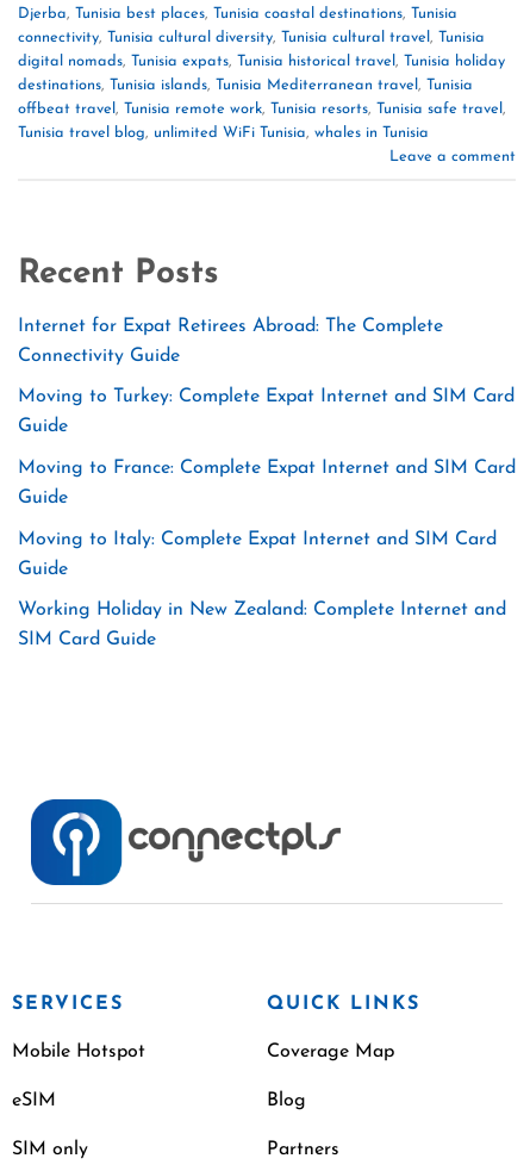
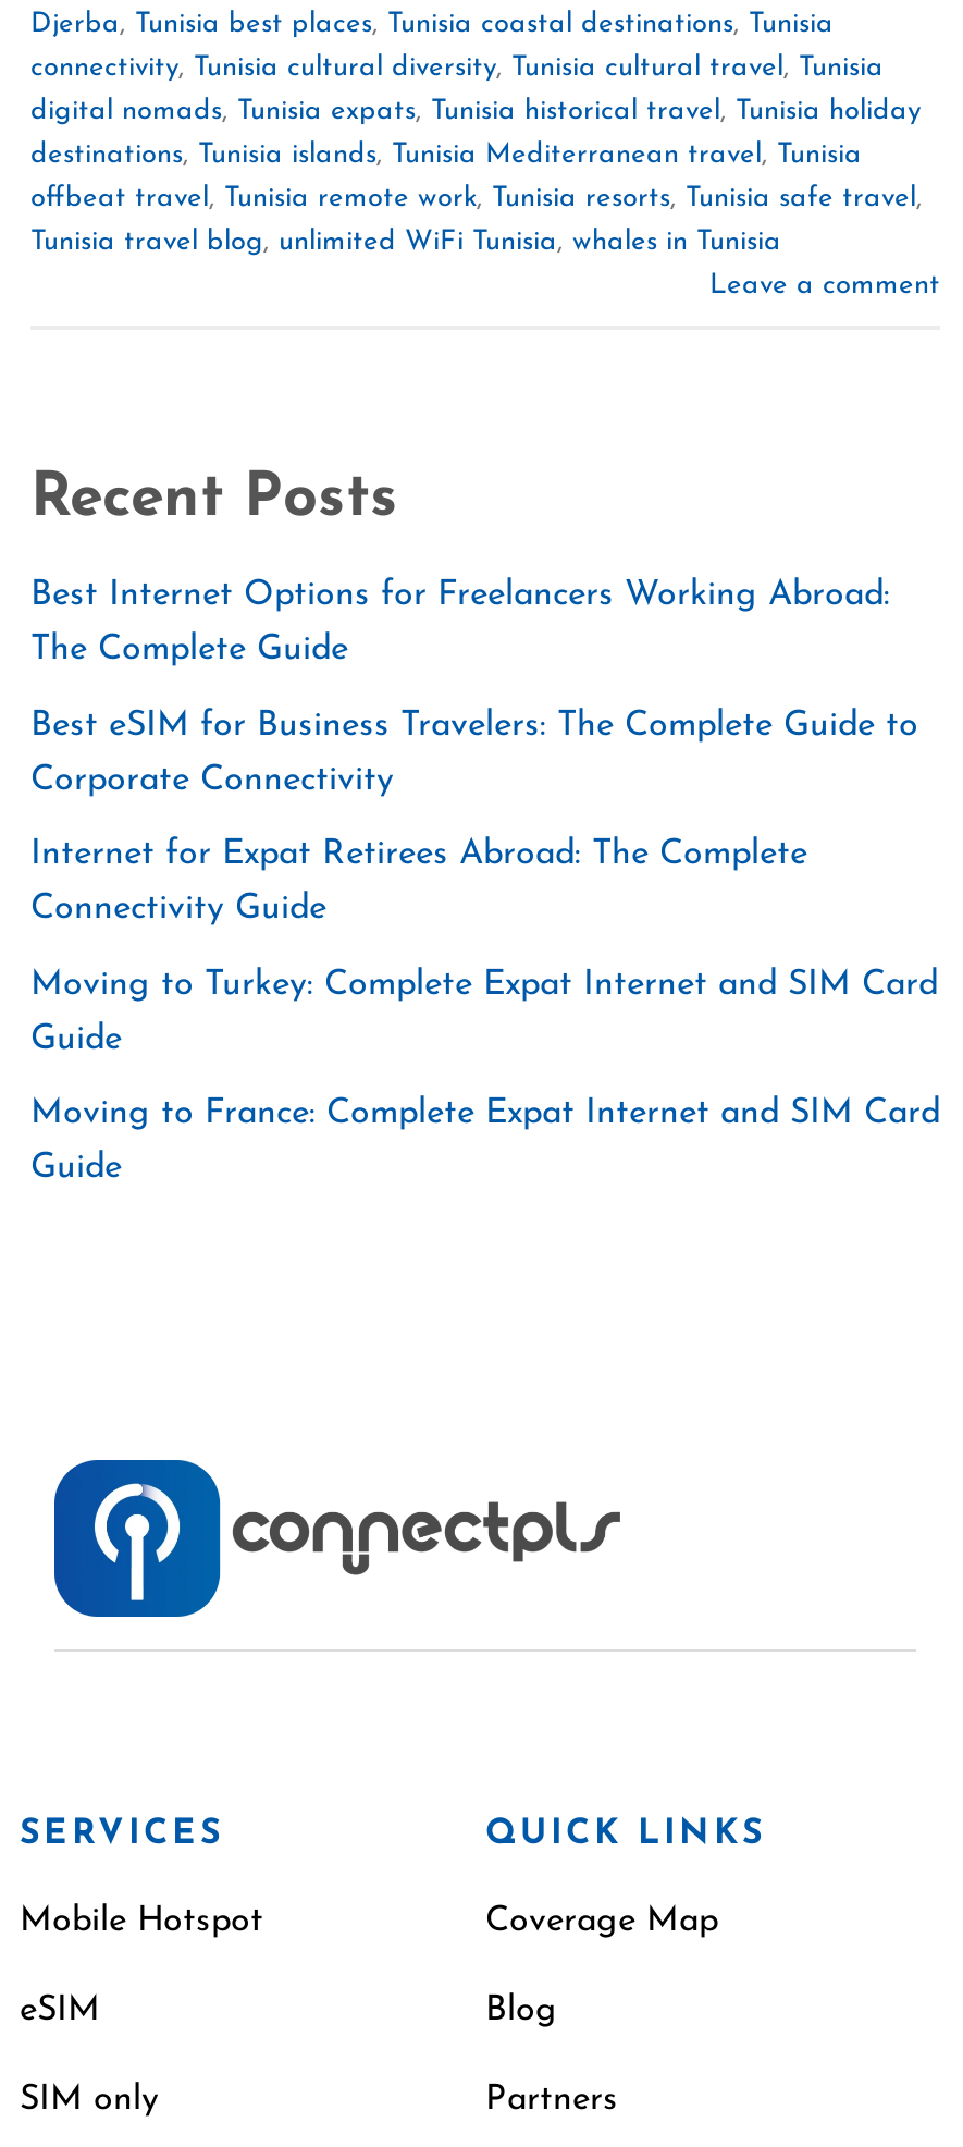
none -> [30,578,918,797] Best Internet Options for Freelancers Working Abroad: | The Complete Guide | Best eSIM for Business Travelers: The Complete Guide to | Corporate Connectivity
moved [18,317,516,508] -> [30,837,940,1186]: Internet for Expat Retirees Abroad: The Complete | Connectivity Guide | Moving to Turkey: Complete Expat Internet and SIM Card | Guide | Moving to France: Complete Expat Internet and SIM Card | Guide
[18,530,506,650] Moving to Italy: Complete Expat Internet and SIM Card | Guide | Working Holiday in New Zealand: Complete Internet and | SIM Card Guide -> none

